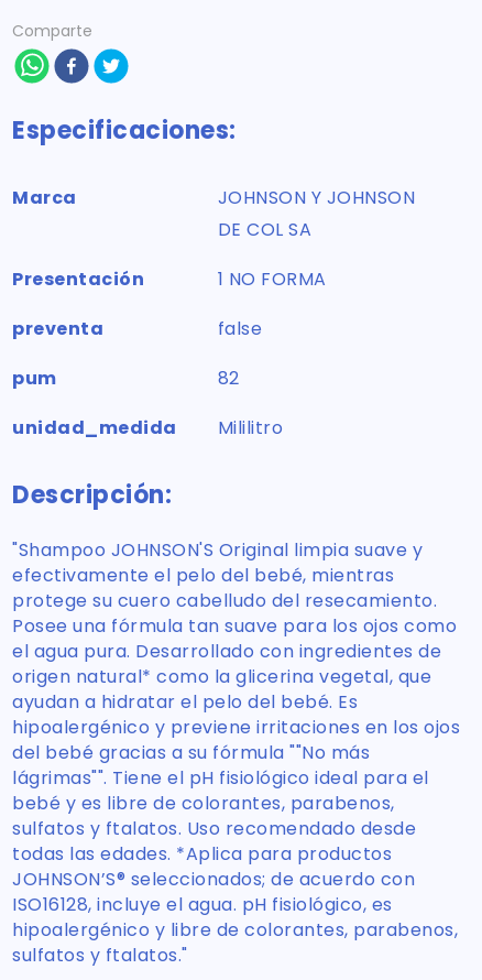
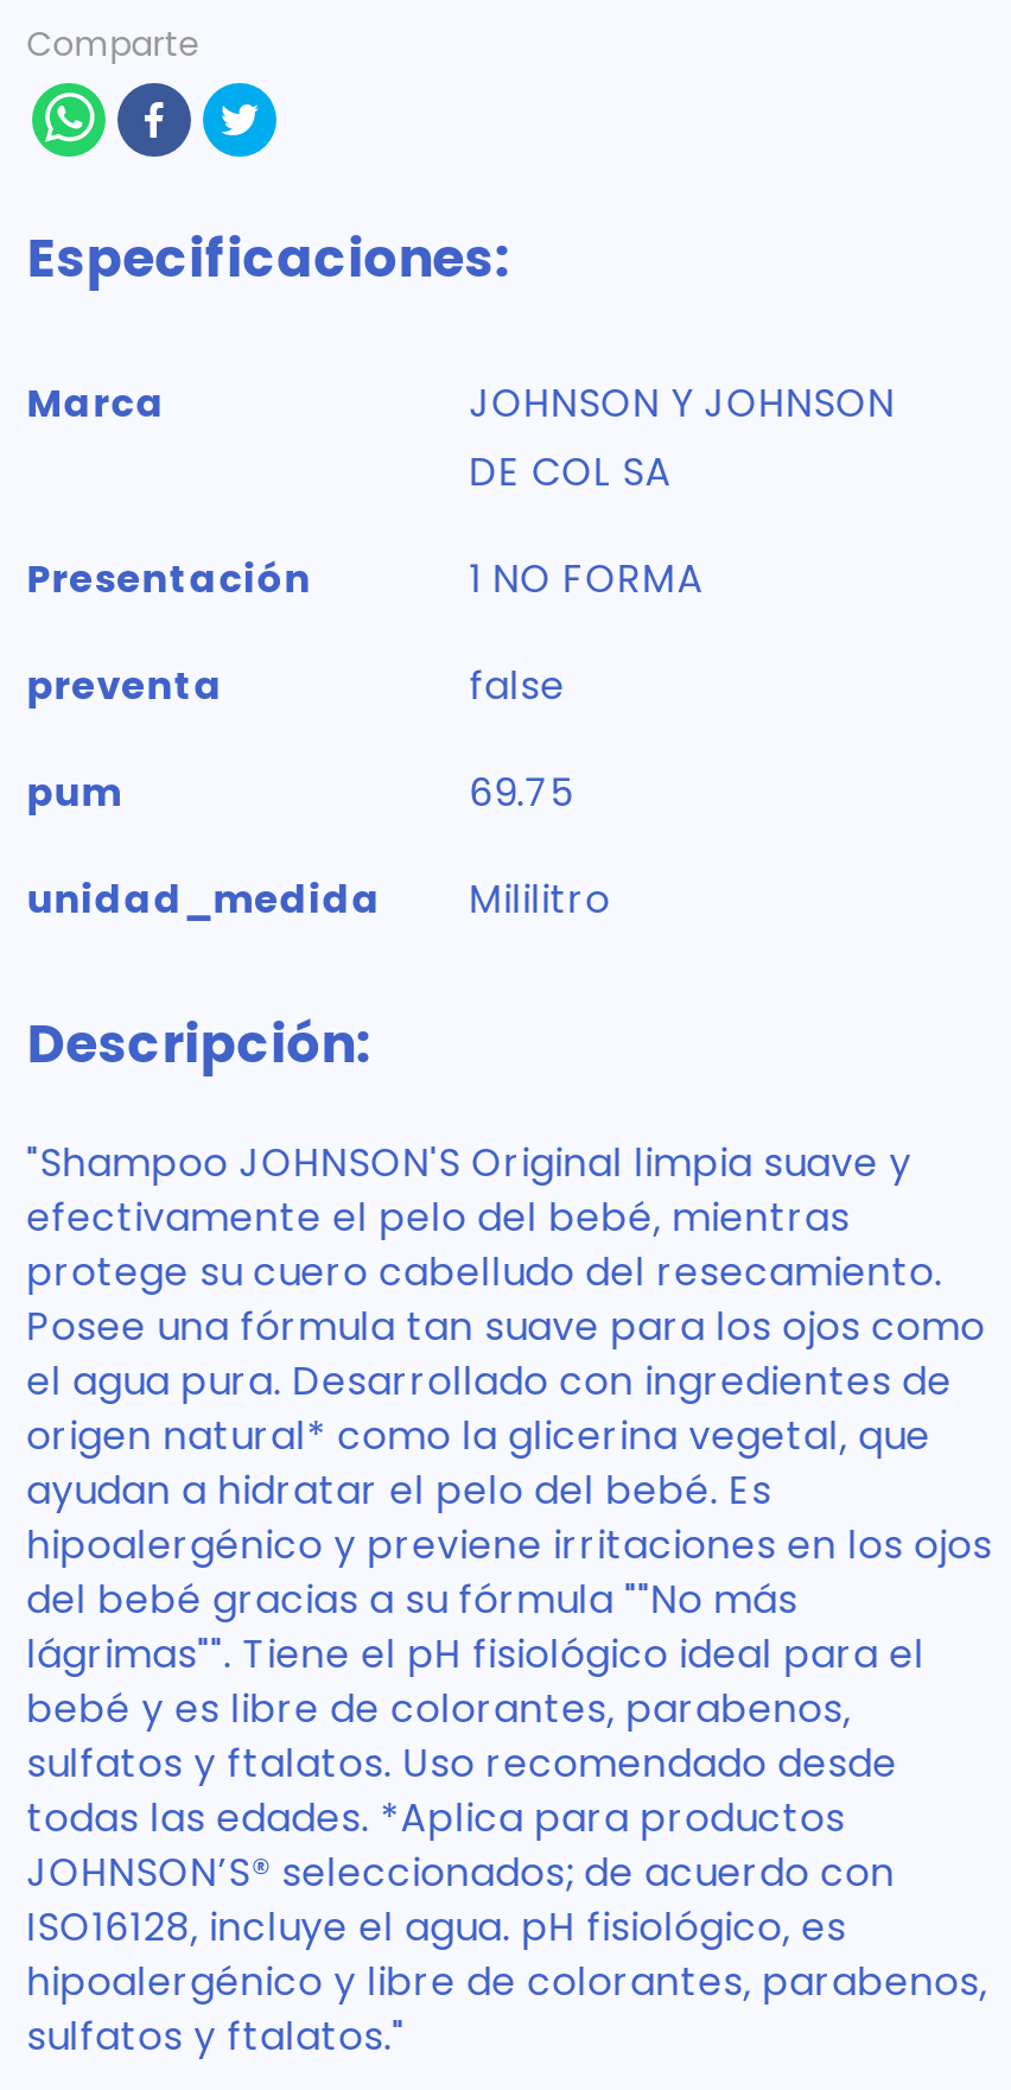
[218,366,240,391] 82 -> [469,766,575,821] 69.75

